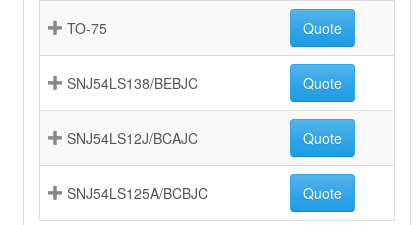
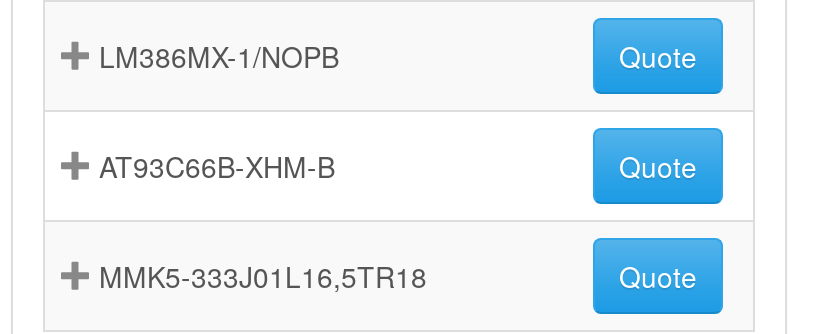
[67,18,107,38] TO-75 -> [99,36,339,76] LM386MX-1/NOPB
[67,73,198,93] SNJ54LS138/BEBJC -> [99,146,335,186] AT93C66B-XHM-B
[67,128,342,203] SNJ54LS12J/BCAJC | Quote | SNJ54LS125A/BCBJC -> [99,256,427,296] MMK5-333J01L16,5TR18

